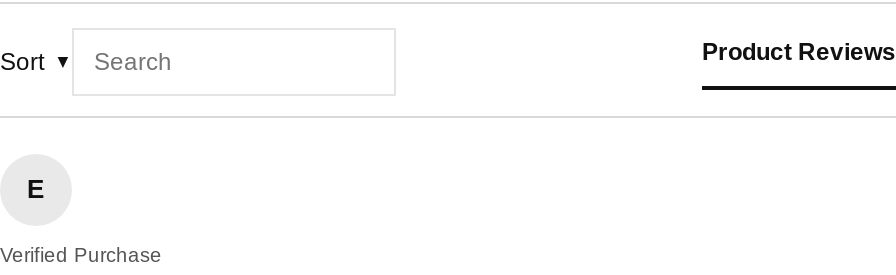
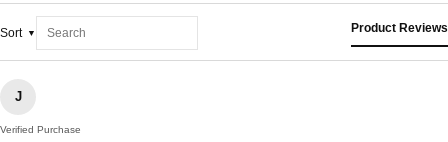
[27,174,45,204] E -> [14,89,21,104] J

